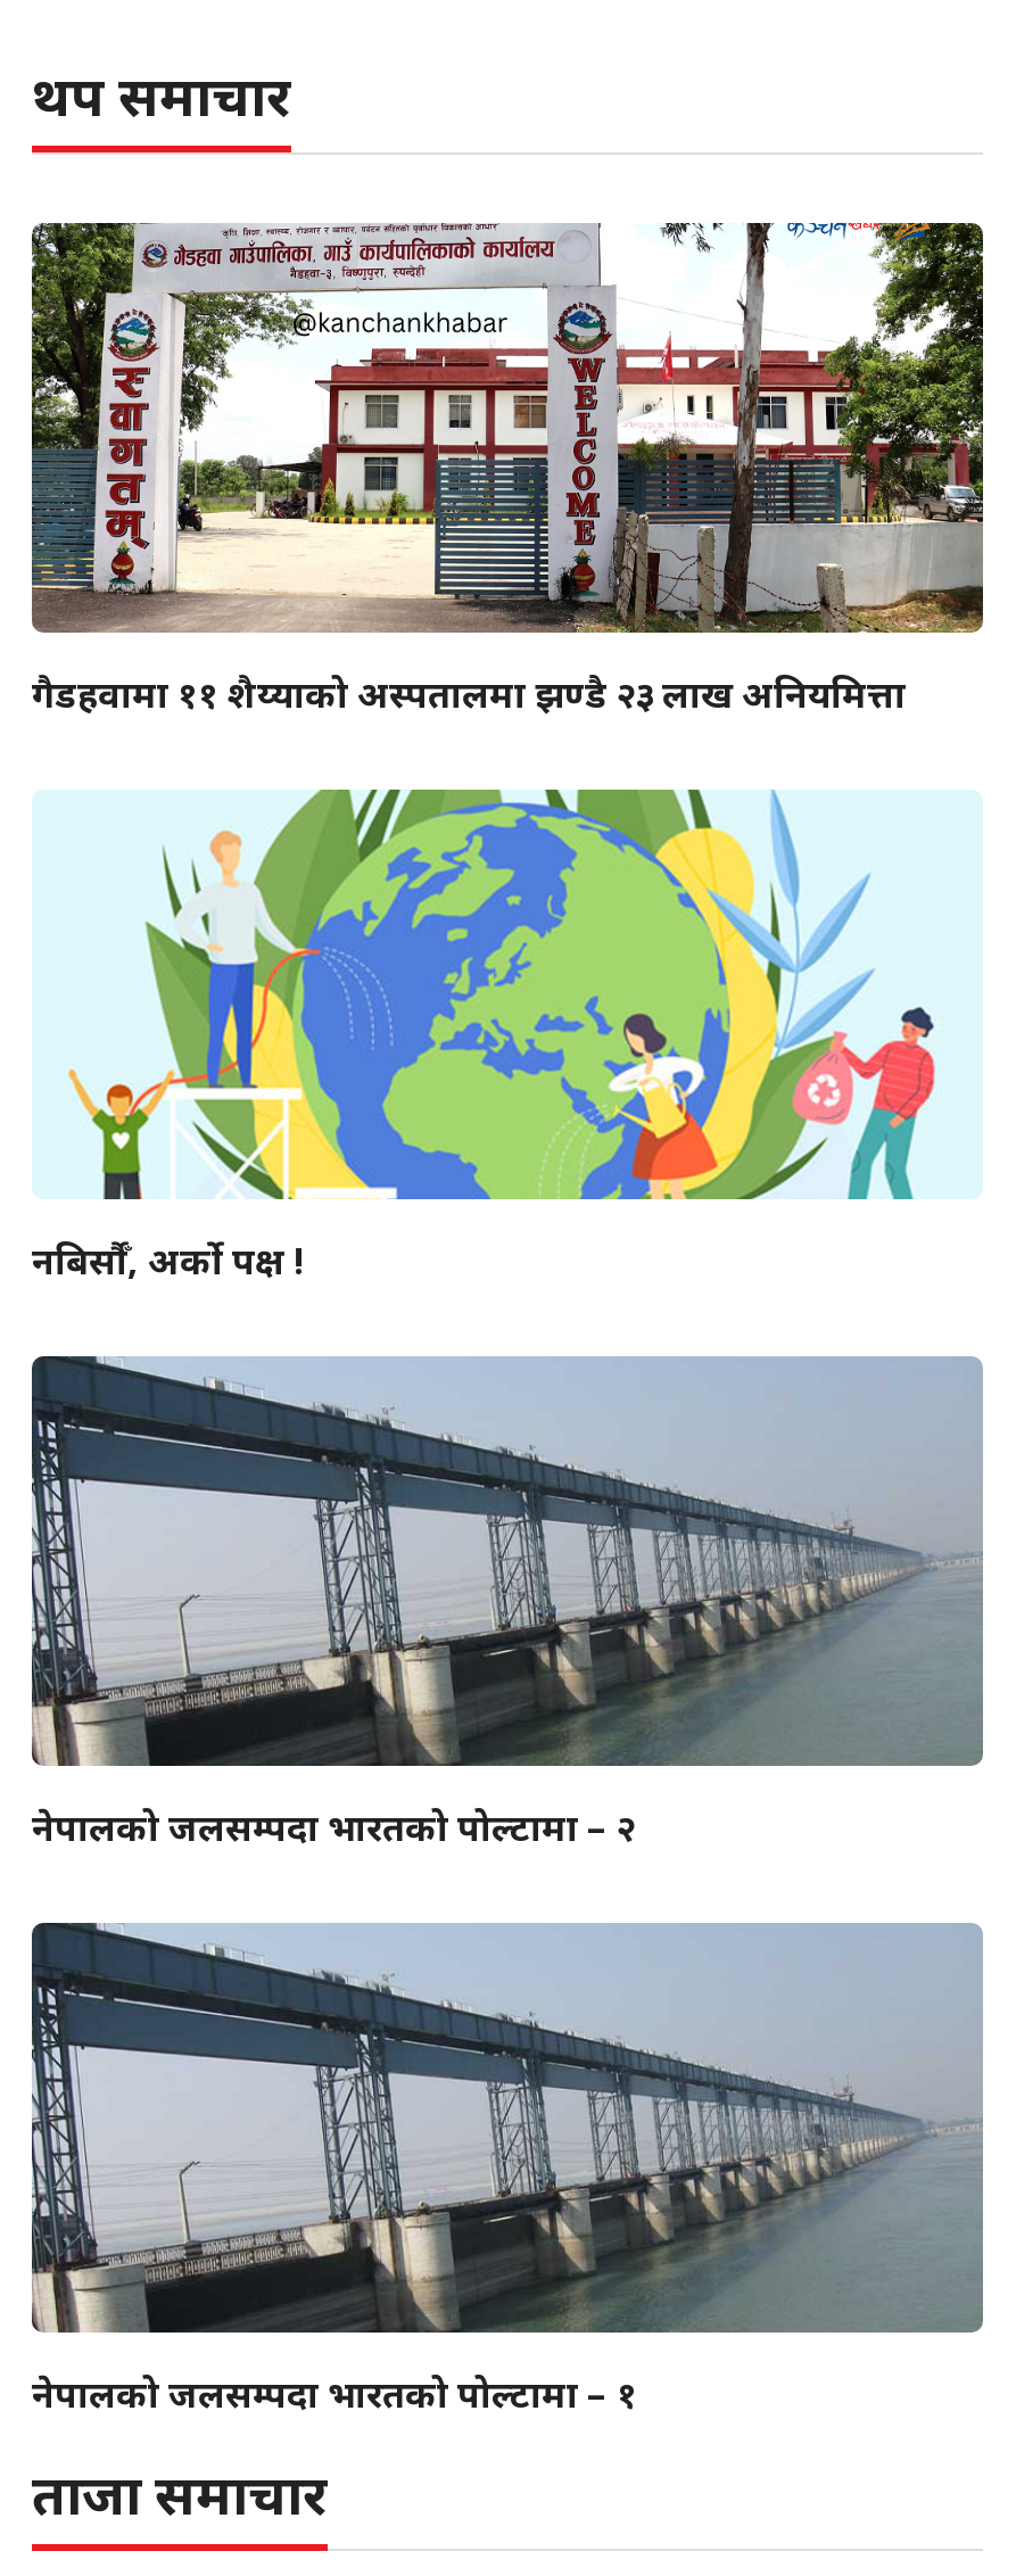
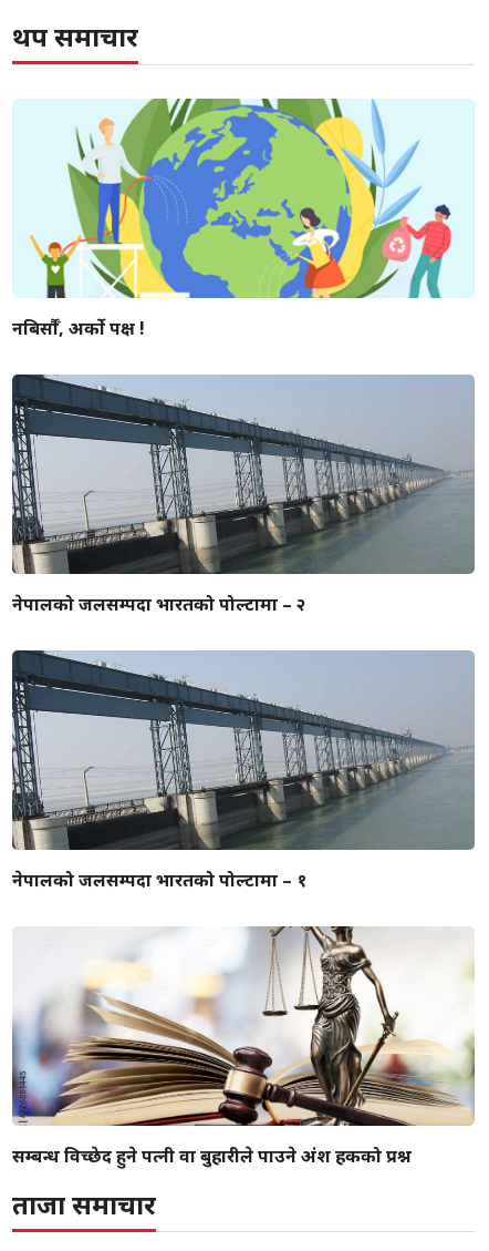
[30,221,985,720] [image] | गैडहवामा ११ शैय्याको अस्पतालमा झण्डै २३ लाख अनियमित्ता -> none
moved [32,785,944,2420] -> [12,96,456,893]: [image] | नबिर्सौँ, अर्को पक्ष ! | नेपालको जलसम्पदा भारतको पोल्टामा – २ | नेपालको जलसम्पदा भारतको पोल्टामा – १
none -> [12,925,475,1168] [image] | सम्बन्ध विच्छेद हुने पत्नी वा बुहारीले पाउने अंश हकको प्रश्न

